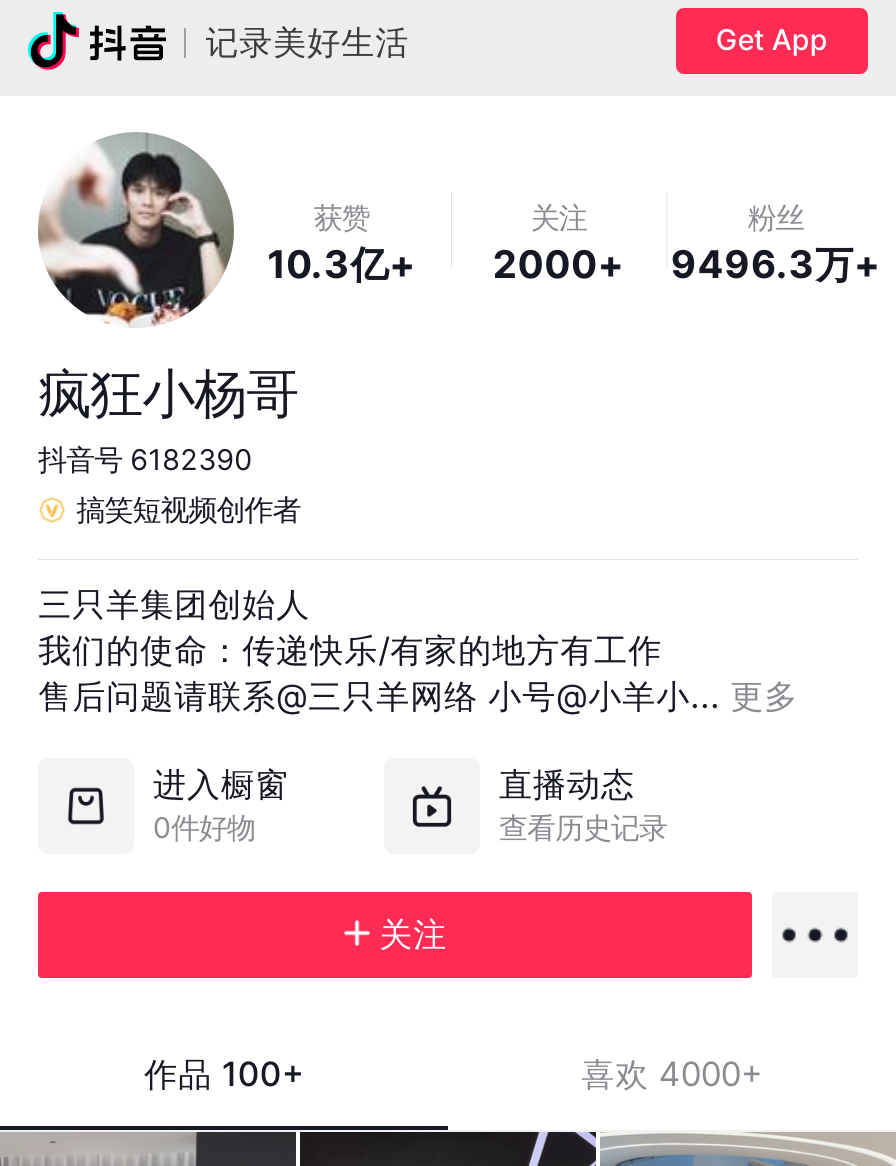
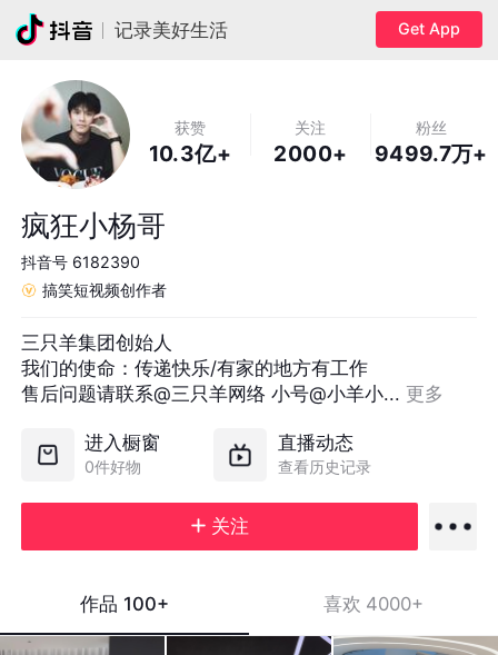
[267,240,881,288] 10.3亿+ 2000+ 9496.3万+ -> [149,140,488,167] 10.3亿+ 2000+ 9499.7万+

